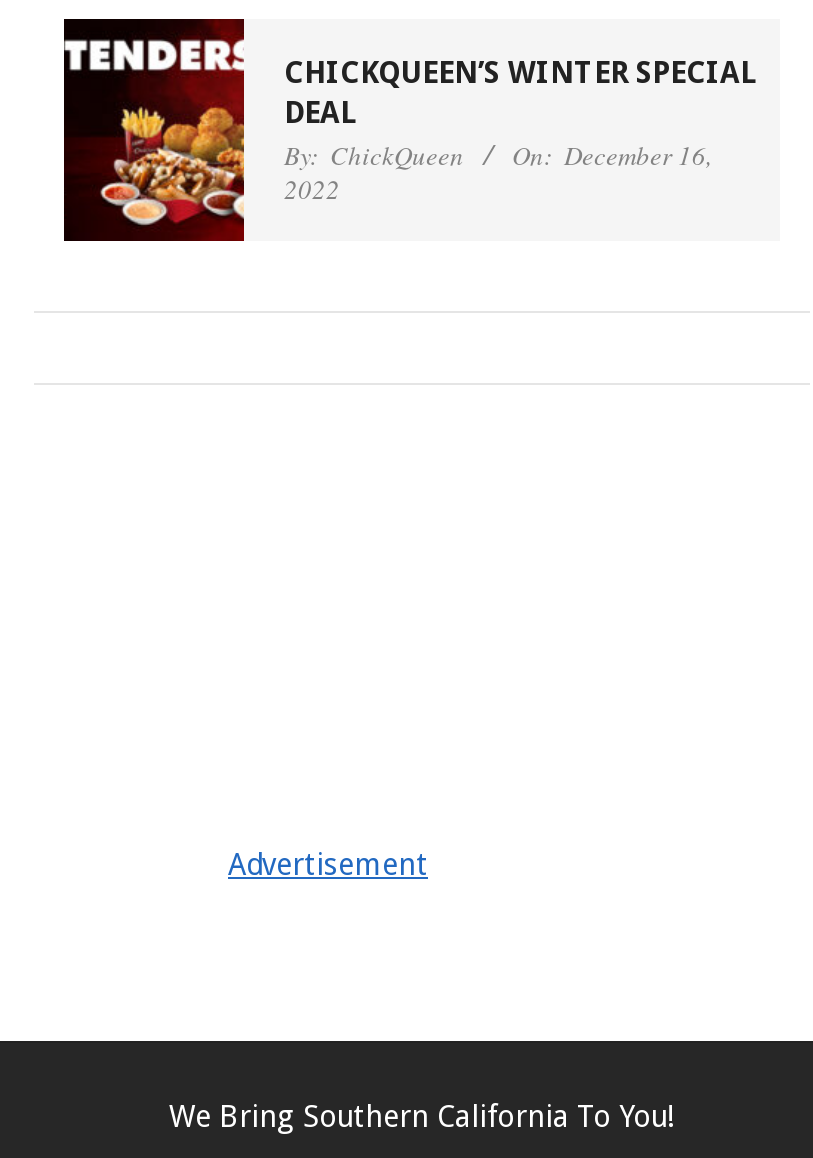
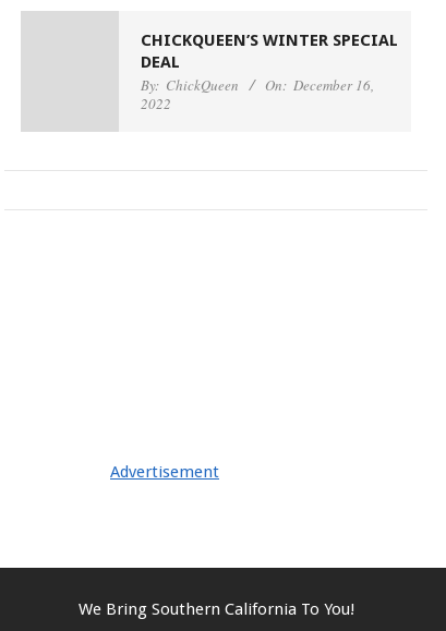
[62,17,246,243] [image] -> none

